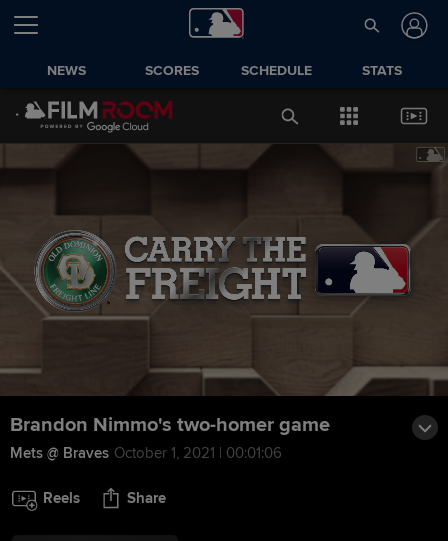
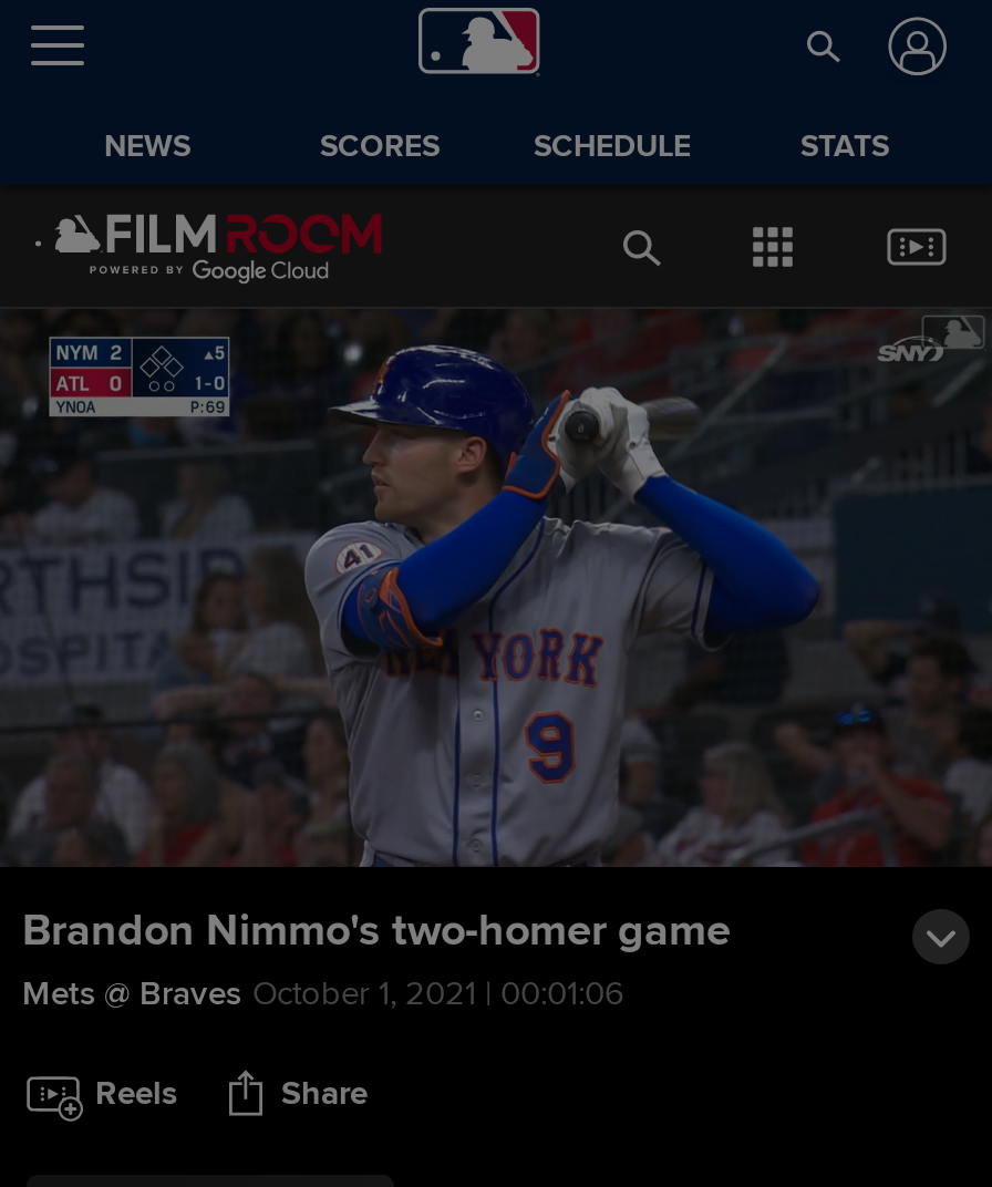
[3,144,445,396] [image] -> [7,309,985,867] [image]

